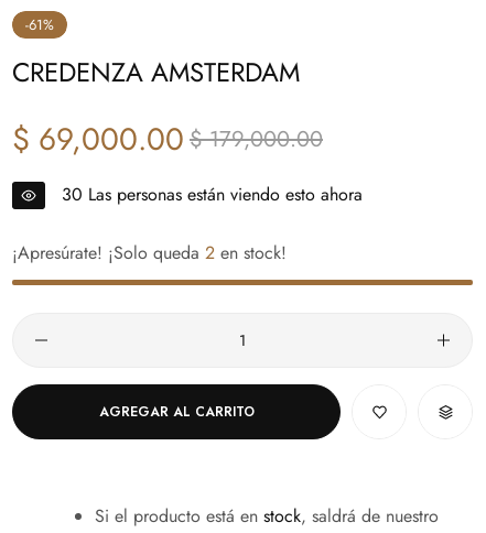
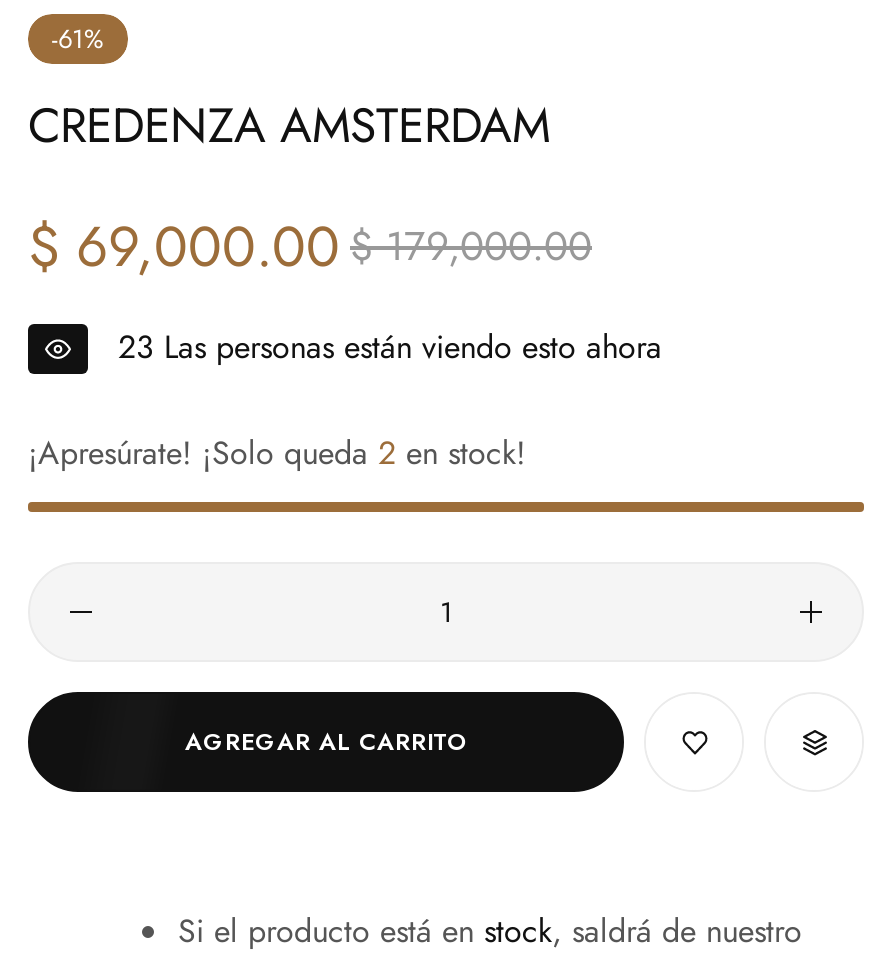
[62,182,363,208] 30 Las personas están viendo esto ahora -> [118,325,662,371] 23 Las personas están viendo esto ahora

